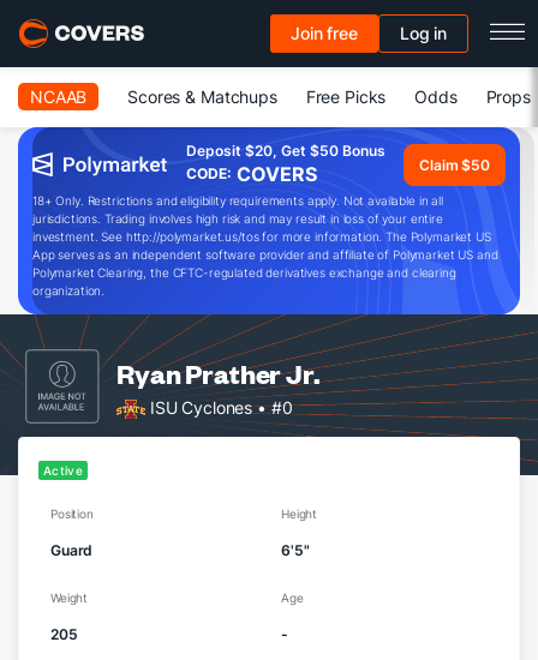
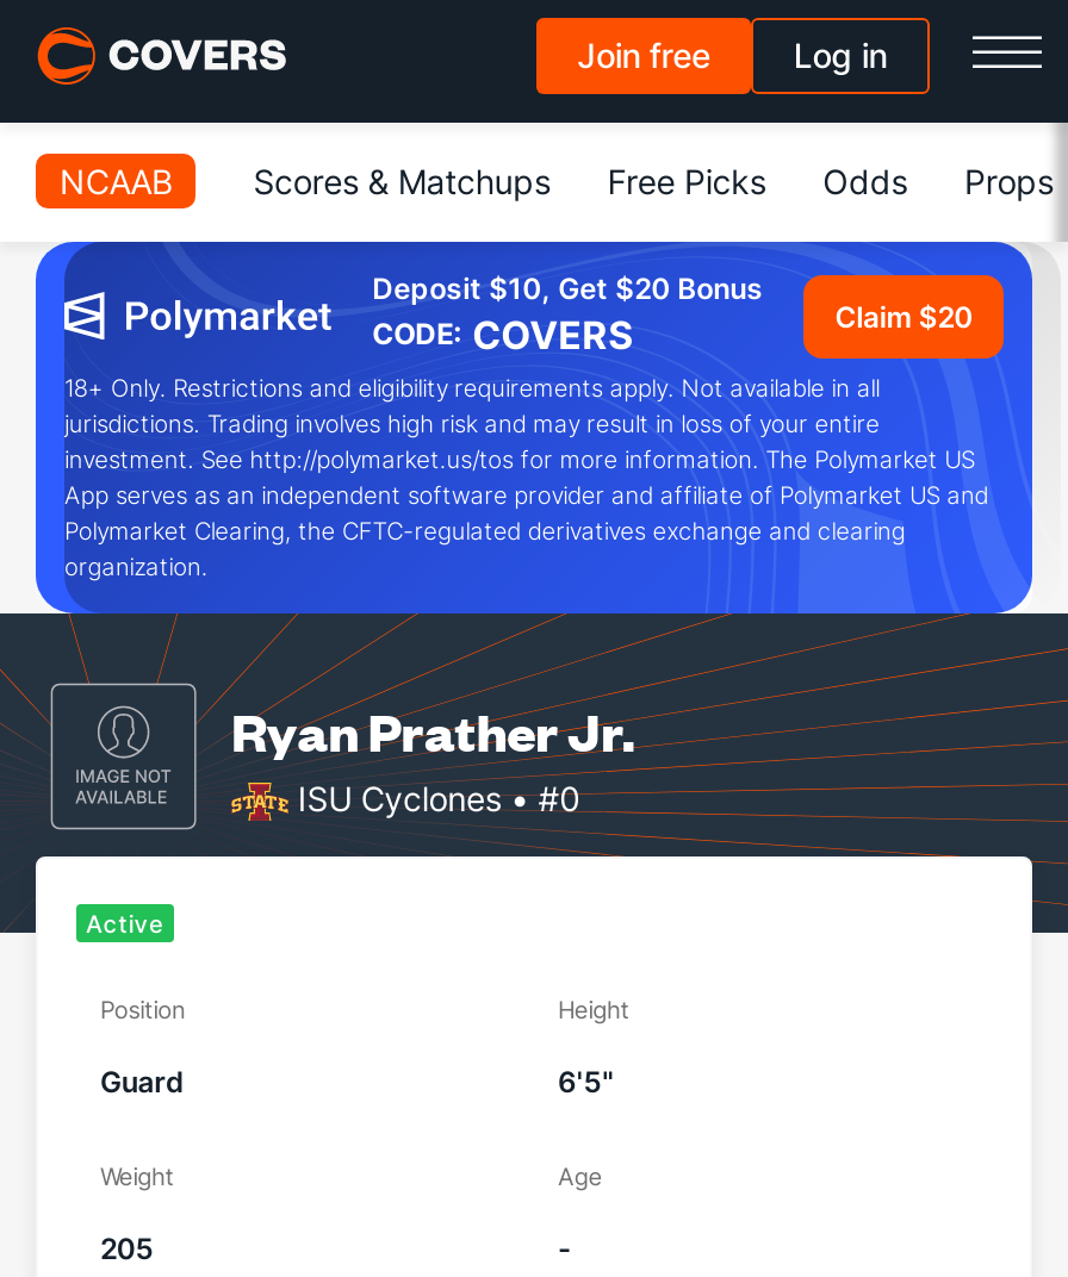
[186,142,385,160] Deposit $20, Get $50 Bonus -> [372,270,763,306] Deposit $10, Get $20 Bonus
[419,155,490,173] Claim $50 -> [835,298,973,334] Claim $20

